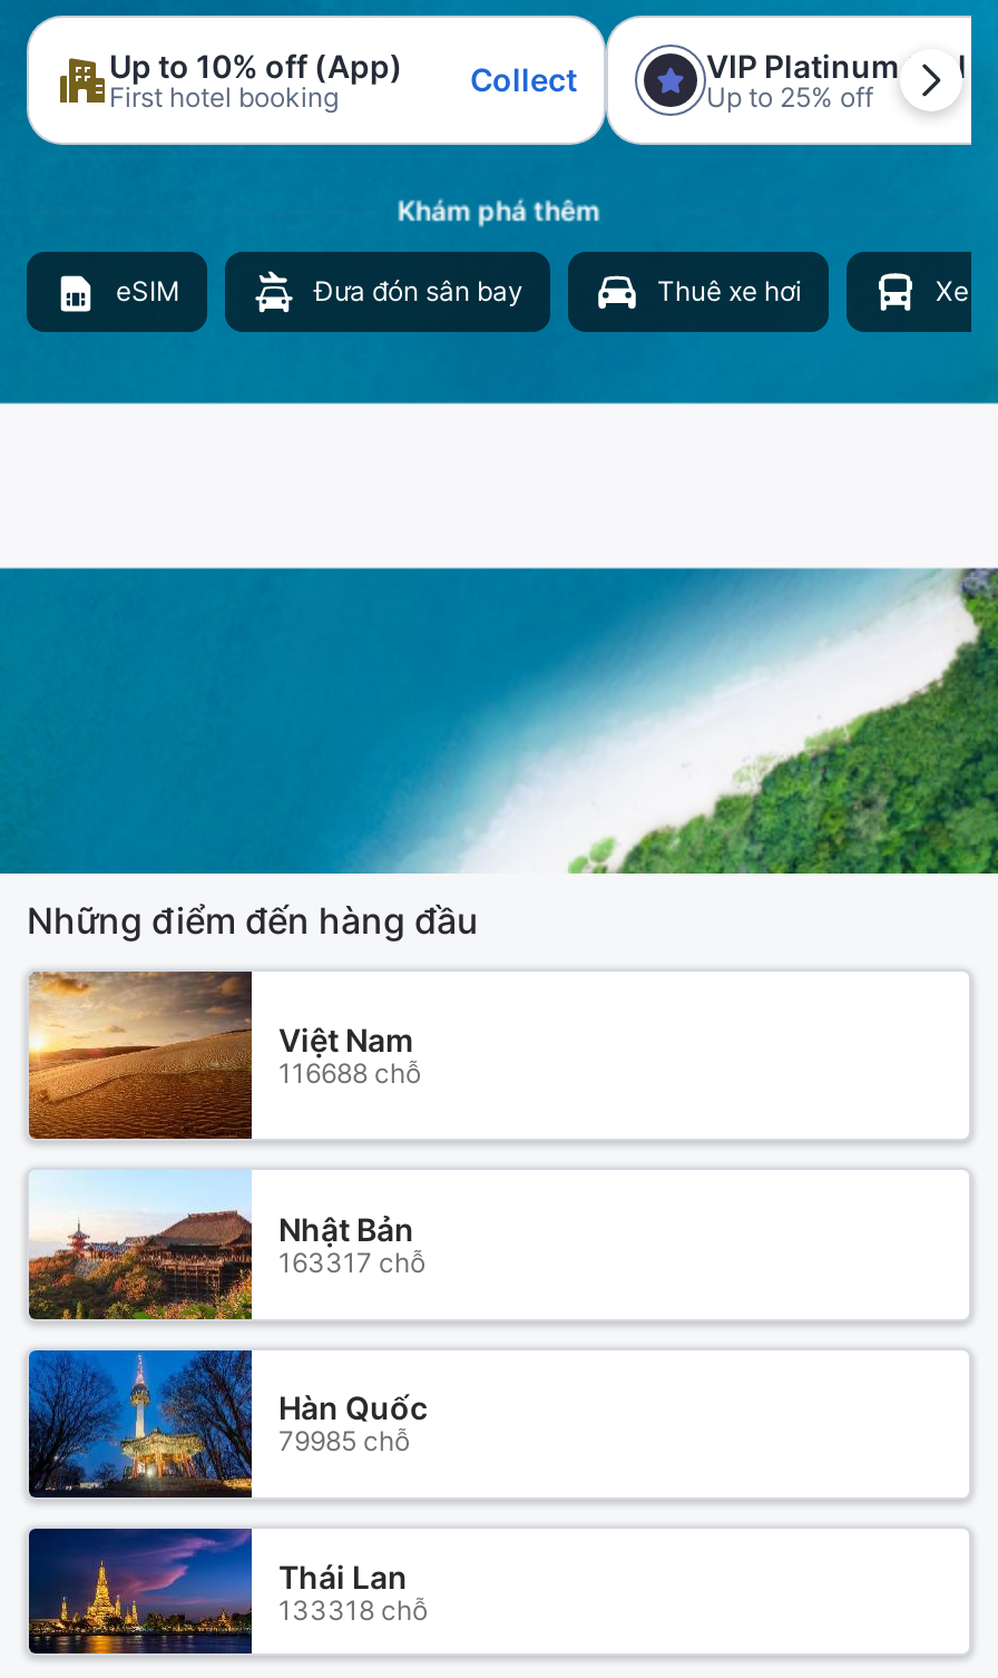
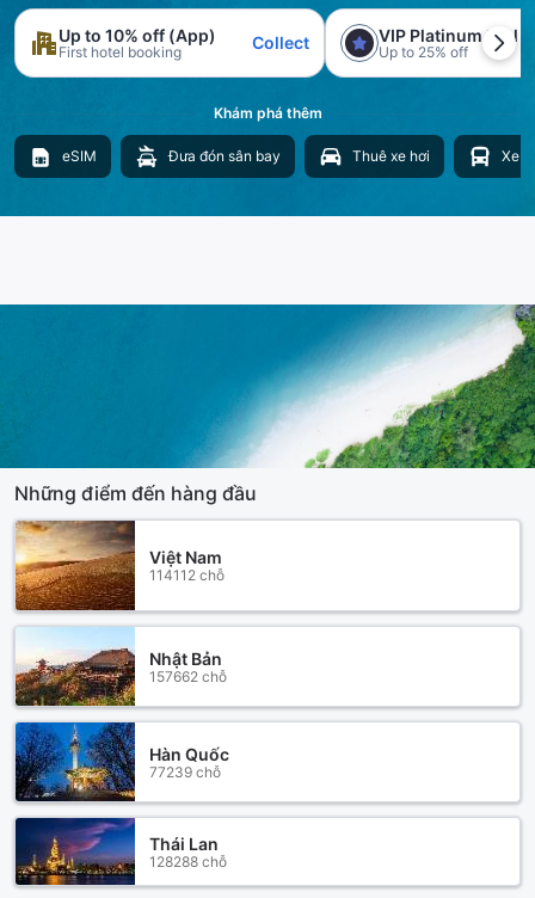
[278,1056,421,1090] 116688 chỗ -> [149,566,225,584] 114112 chỗ
[278,1245,425,1279] 163317 chỗ -> [149,667,227,685] 157662 chỗ
[278,1424,410,1458] 79985 chỗ -> [149,762,221,780] 77239 chỗ
[278,1592,428,1626] 133318 chỗ -> [149,852,227,870] 128288 chỗ

